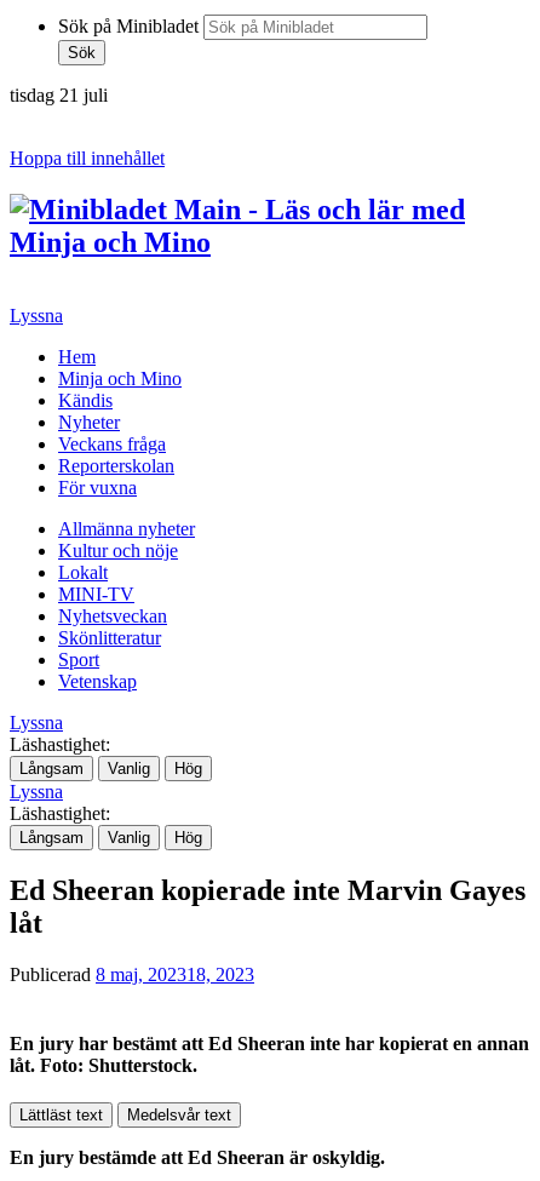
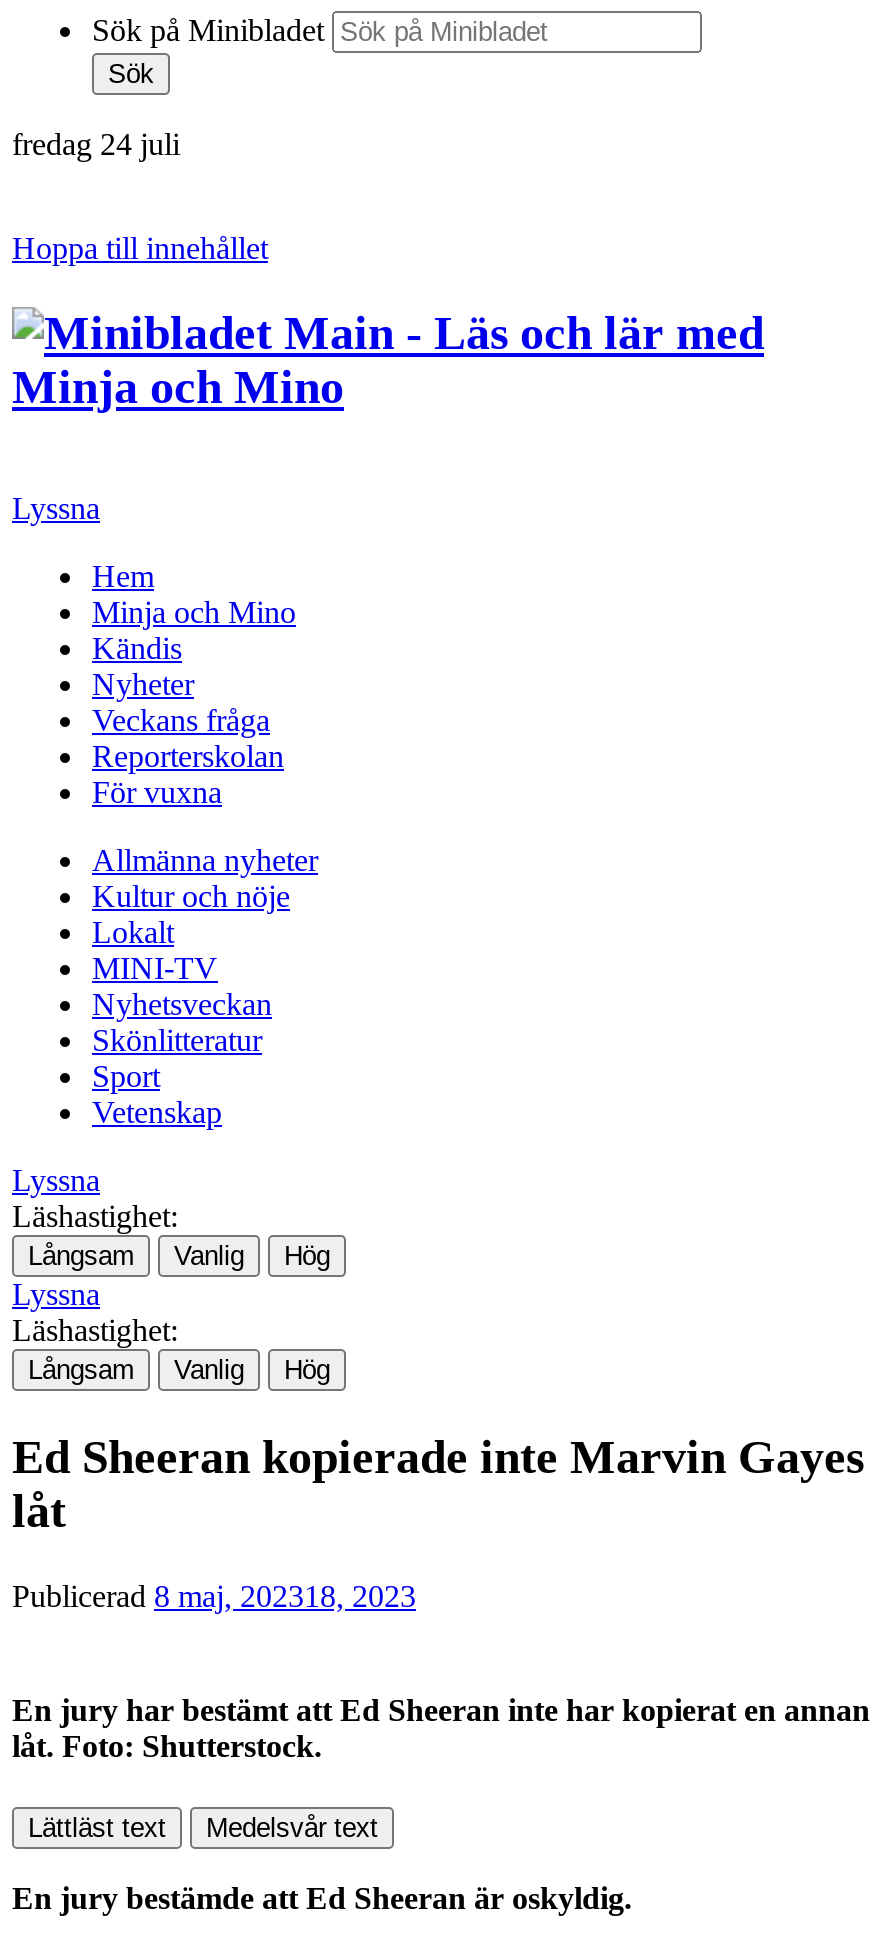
[10,85,108,105] tisdag 21 juli -> [12,127,180,161] fredag 24 juli

